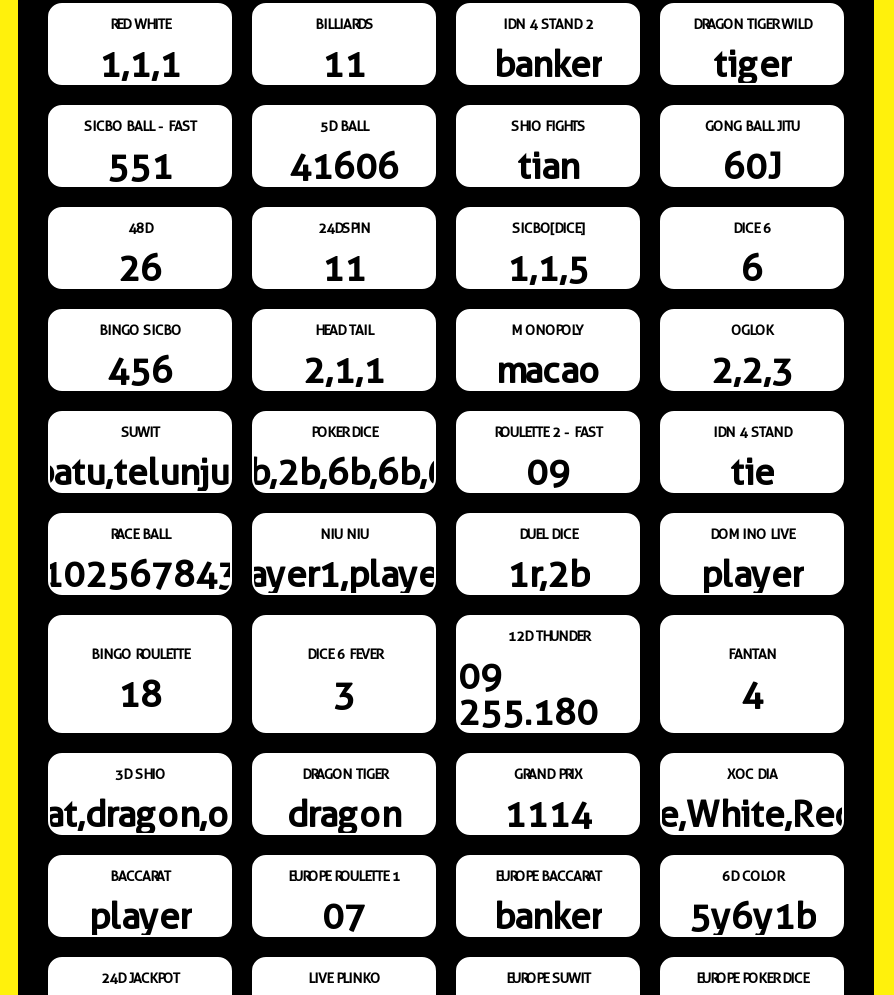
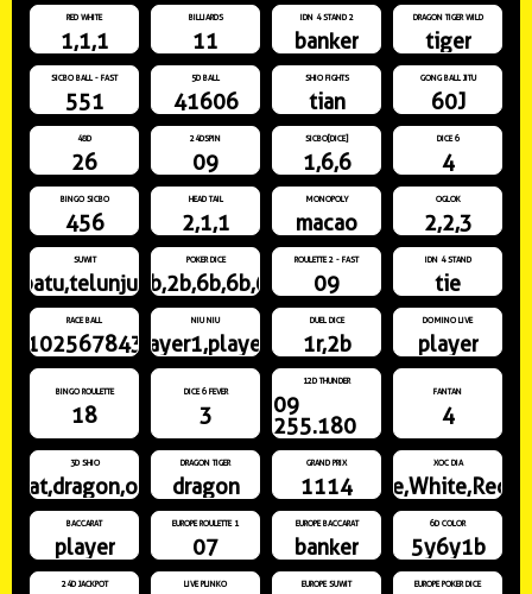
[322,247,366,289] 11 -> [192,150,218,175] 09
[507,247,589,289] 1,1,5 -> [302,150,351,175] 1,6,6
[741,247,763,289] 6 -> [441,150,454,175] 4

